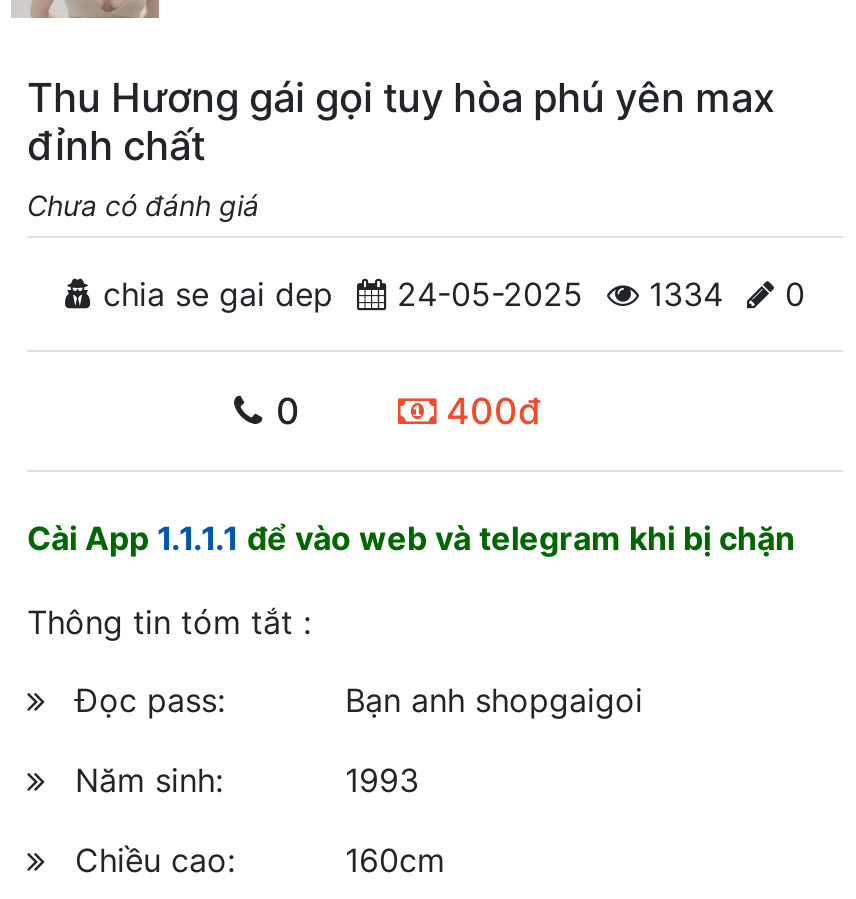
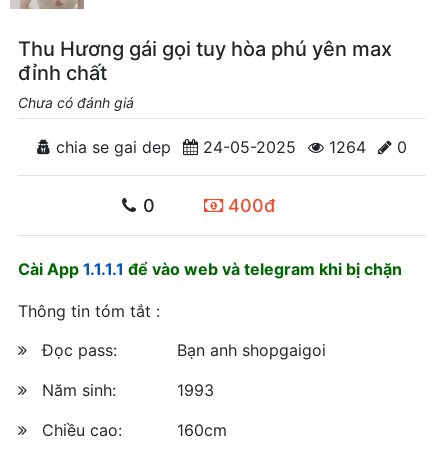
[93,274,805,314] chia se gai dep 24-05-2025 1334 0 -> [51,137,407,157] chia se gai dep 24-05-2025 1264 0

